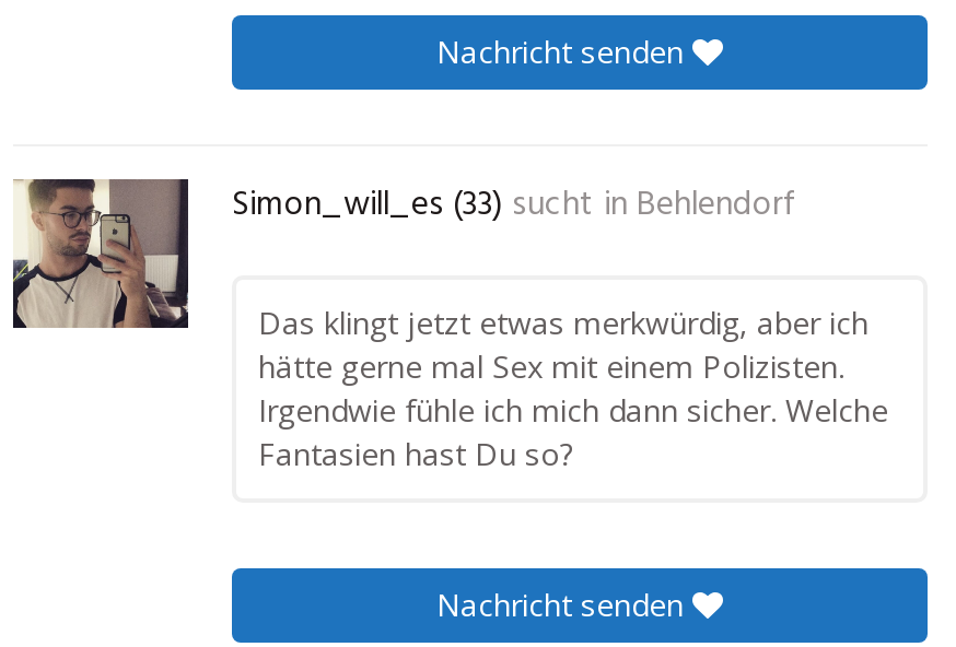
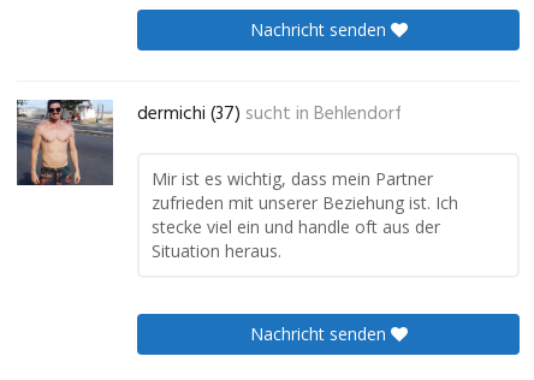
[13,177,796,334] [image] | Simon_will_es (33) sucht in Behlendorf -> [16,99,402,186] [image] | dermichi (37) sucht in Behlendorf
[258,302,888,474] Das klingt jetzt etwas merkwürdig, aber ich | hätte gerne mal Sex mit einem Polizisten. | Irgendwie fühle ich mich dann sicher. Welche | Fantasien hast Du so? -> [152,167,458,262] Mir ist es wichtig, dass mein Partner | zufrieden mit unserer Beziehung ist. Ich | stecke viel ein und handle oft aus der | Situation heraus.

